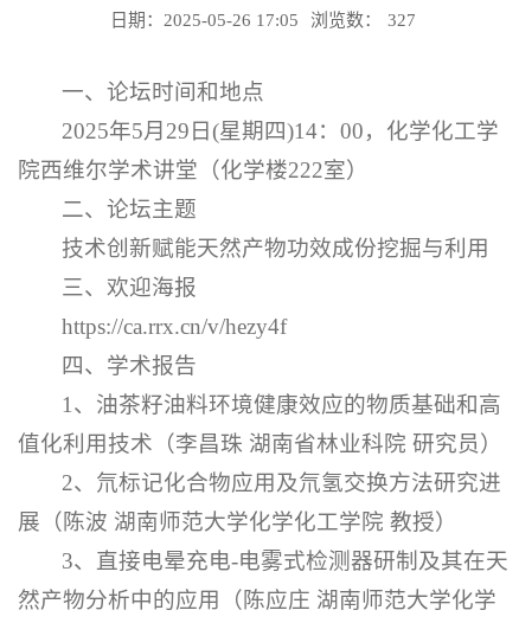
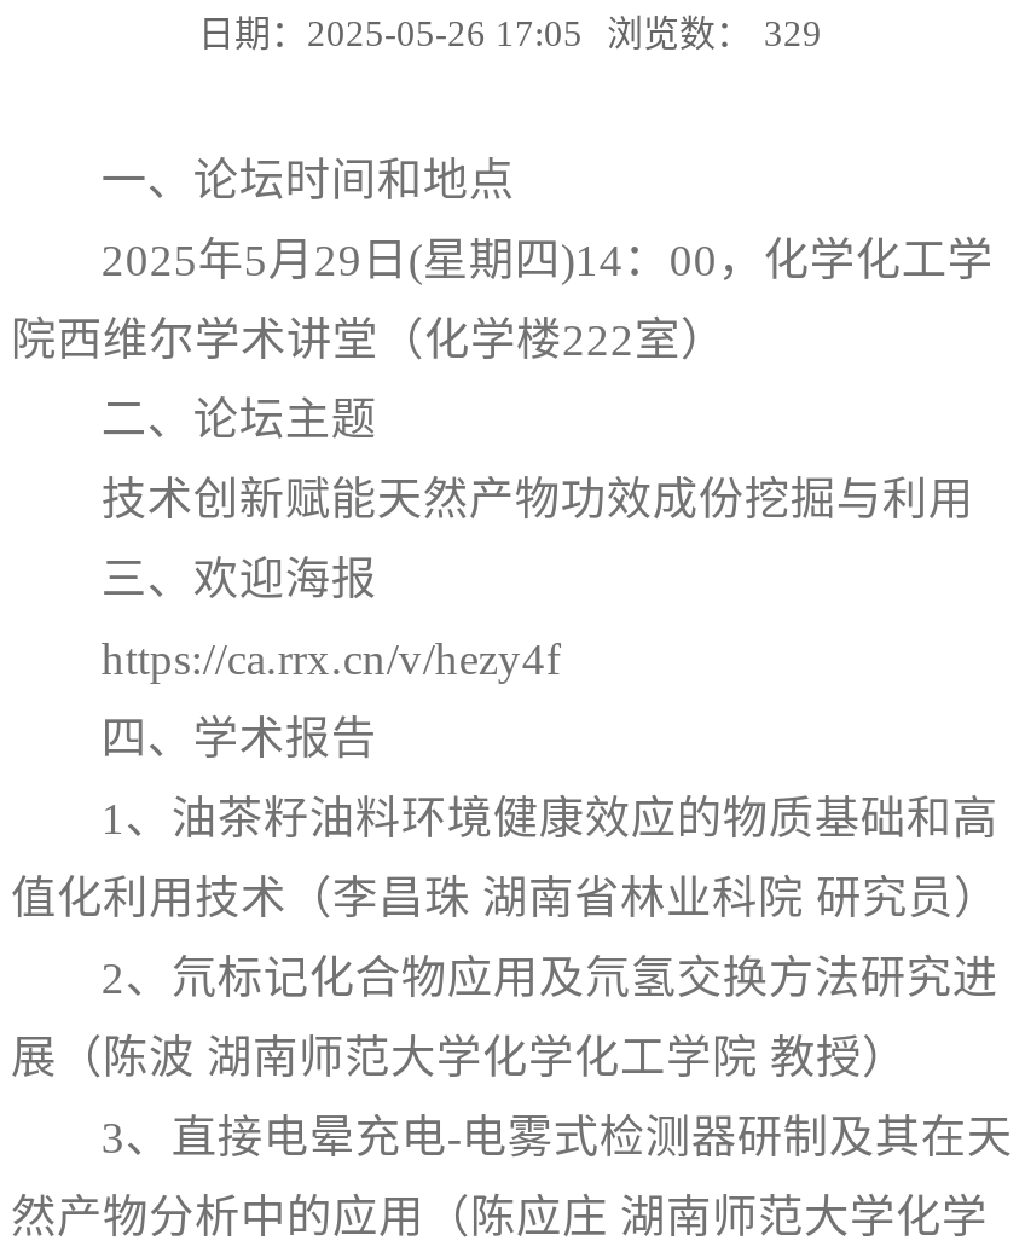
[110,11,415,30] 日期：2025-05-26 17:05 浏览数： 327 -> [198,15,822,54] 日期：2025-05-26 17:05 浏览数： 329

